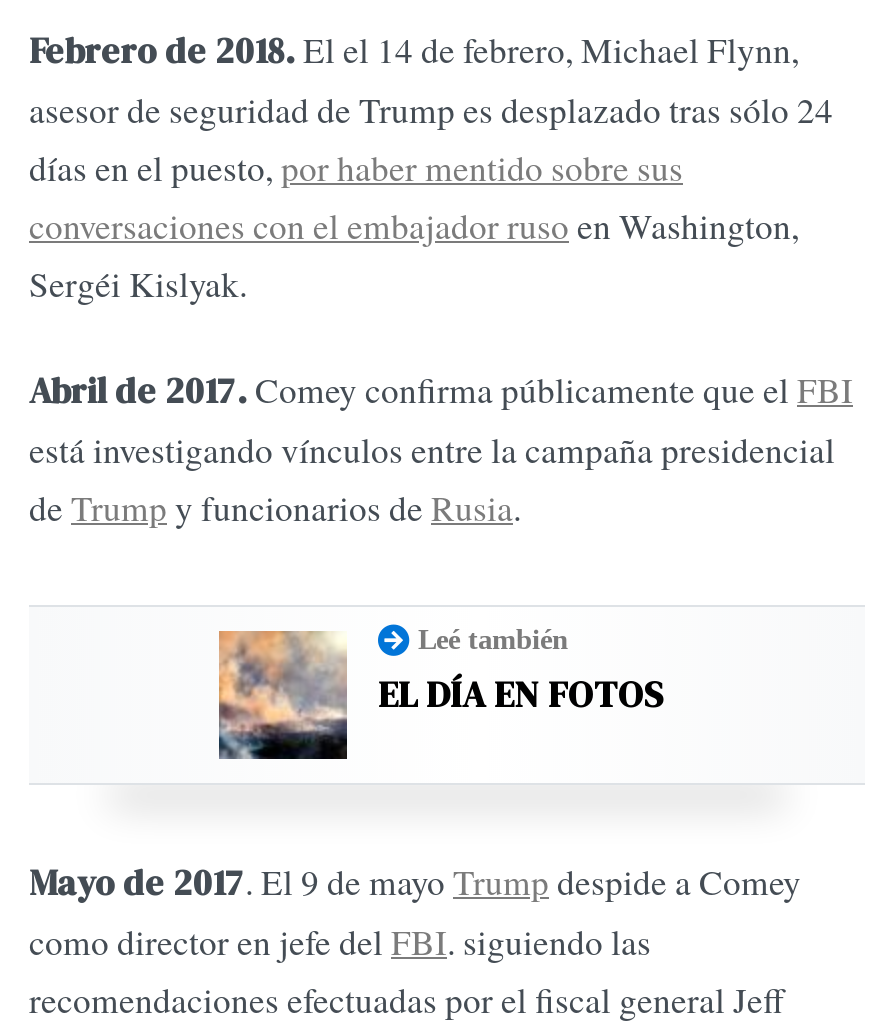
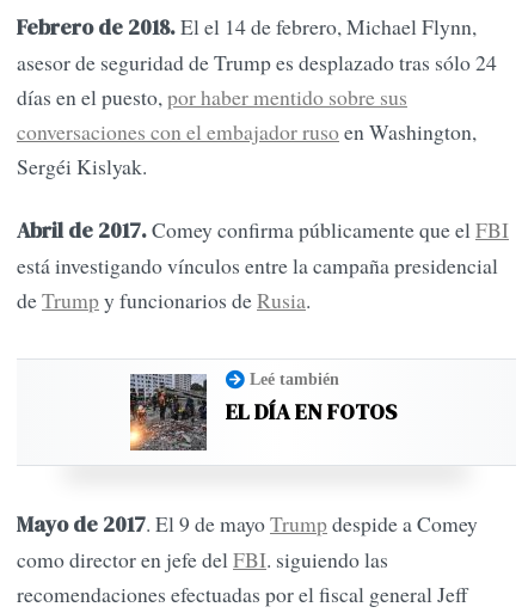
[217,629,349,761] [image] -> [129,373,208,452] [image]

